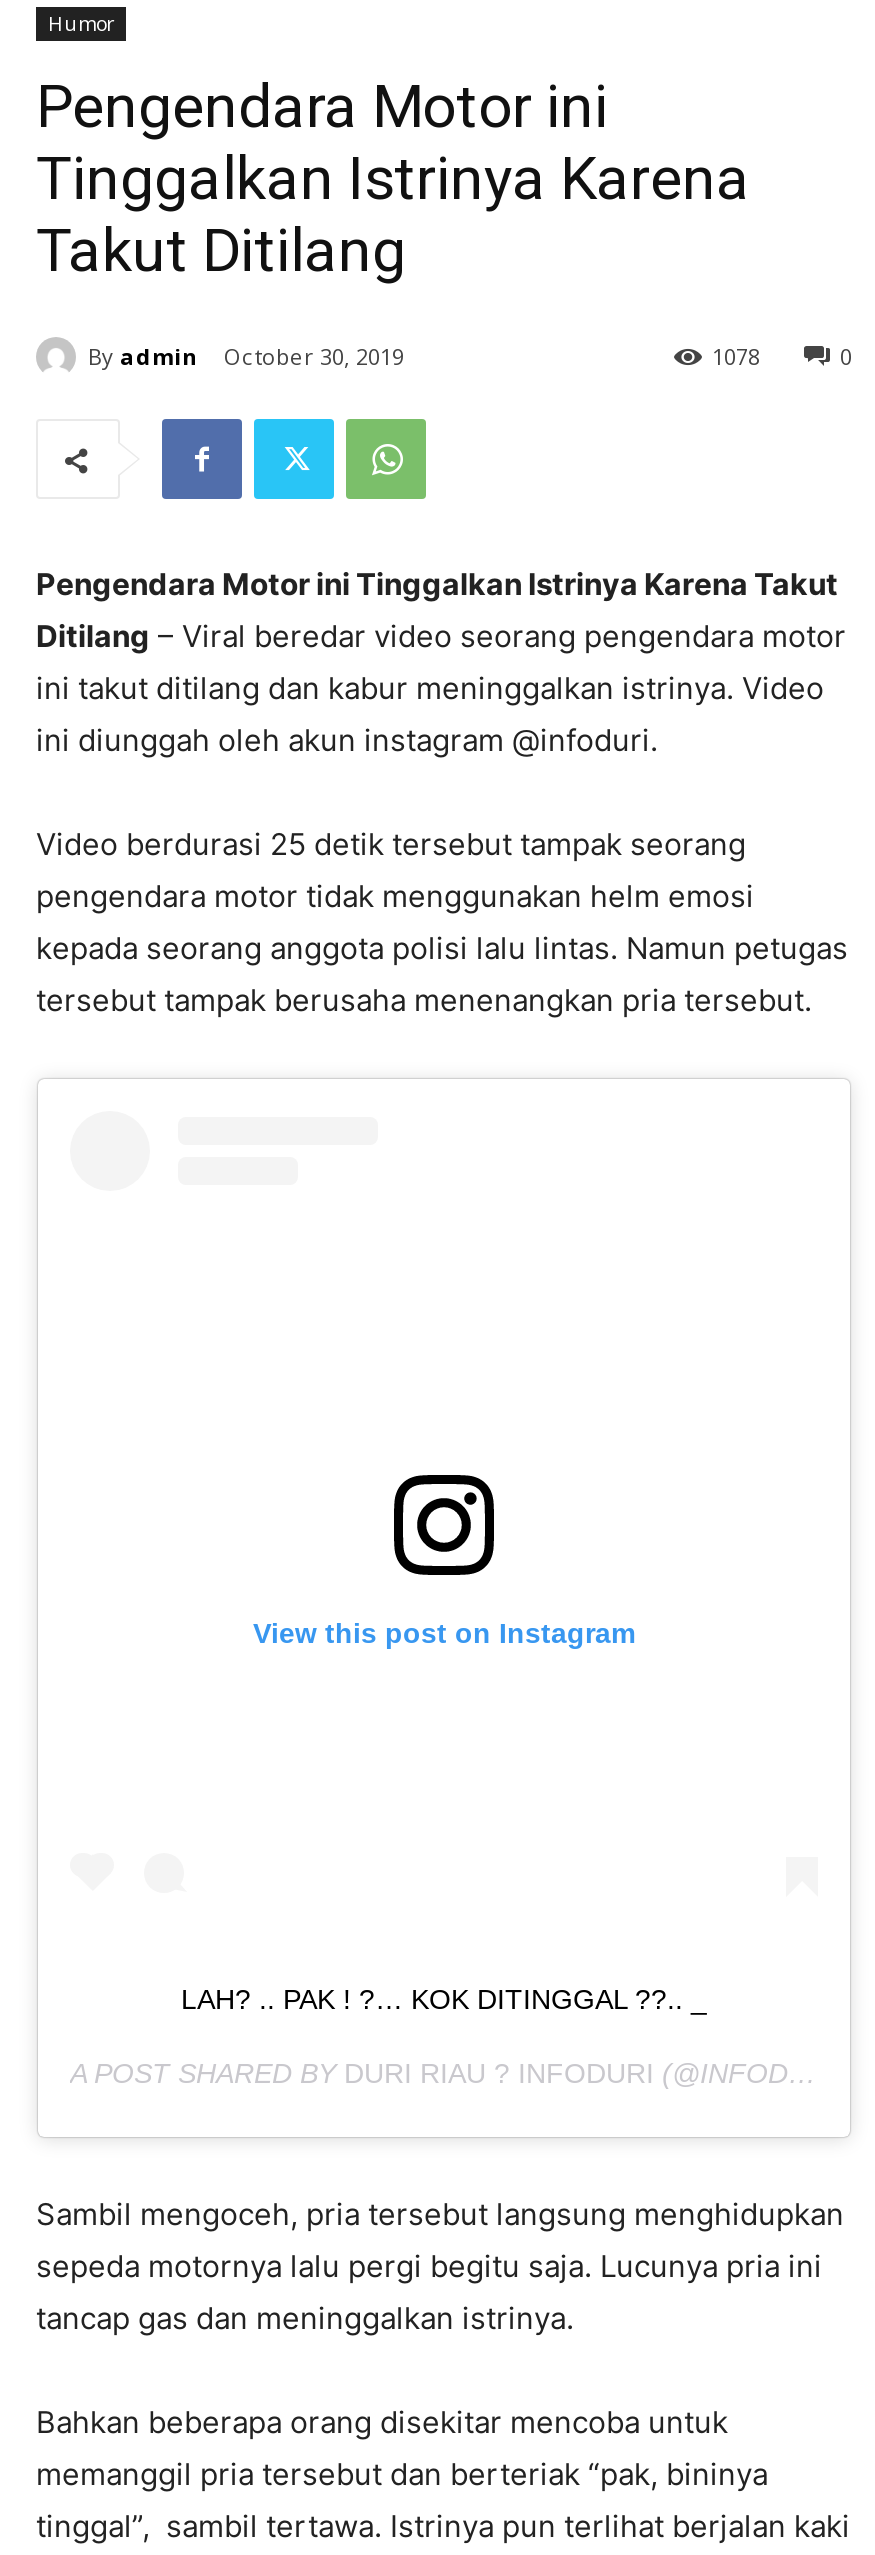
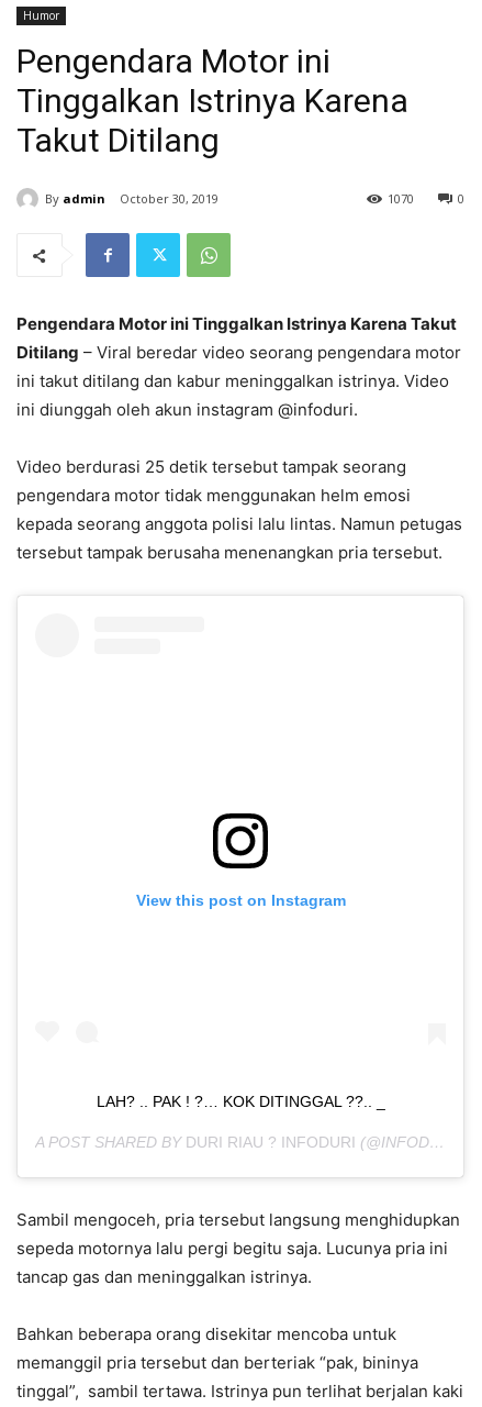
[712,341,760,371] 1078 -> [388,190,414,207] 1070

